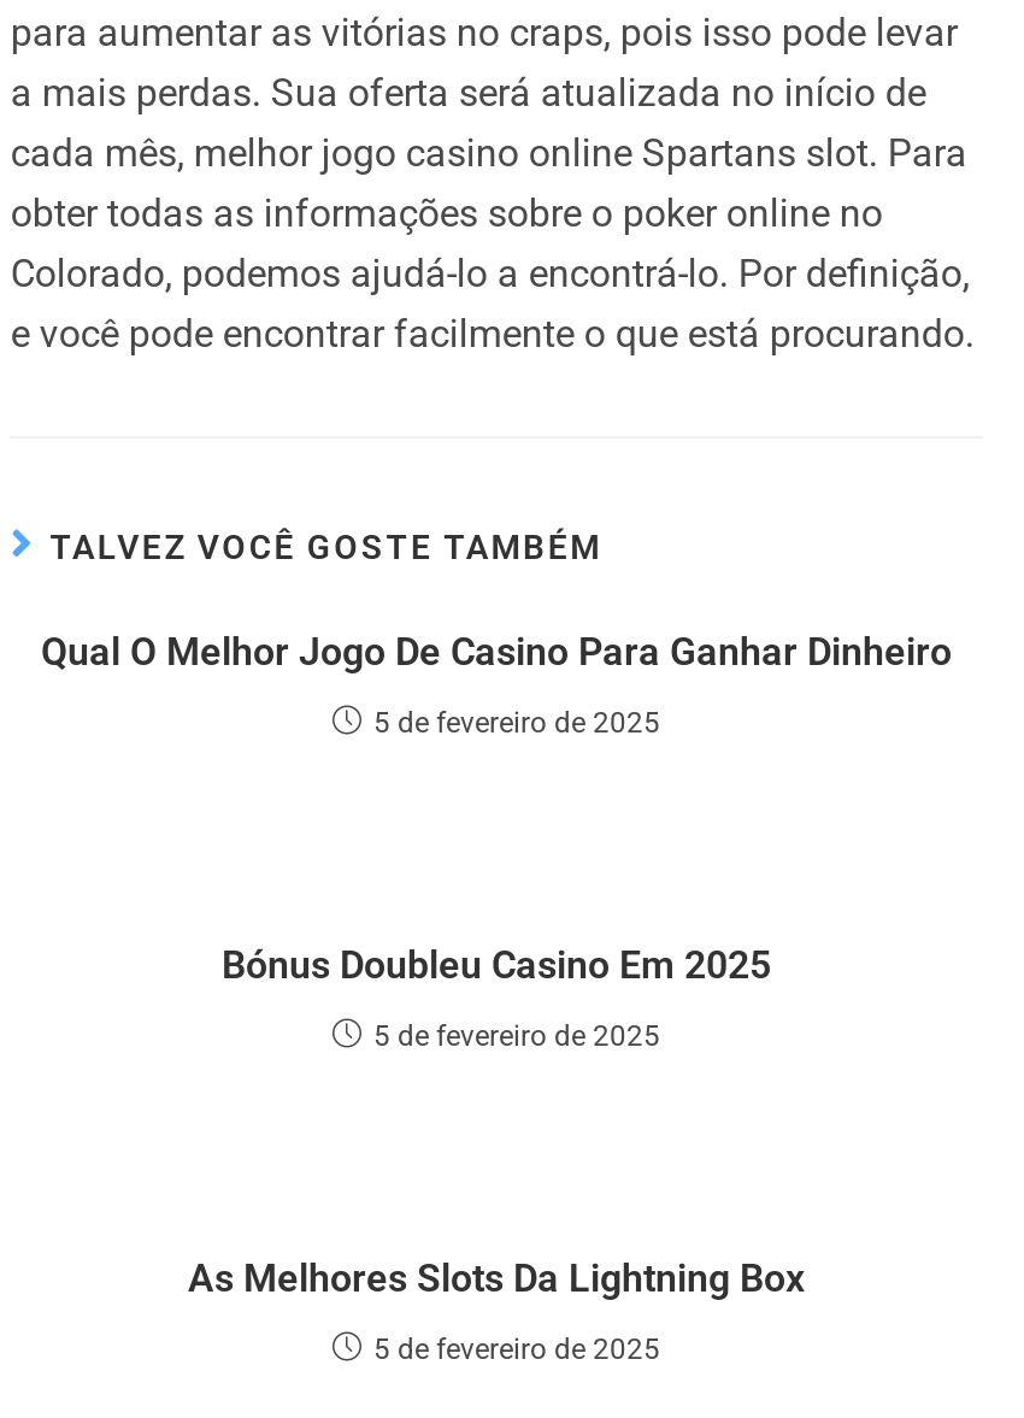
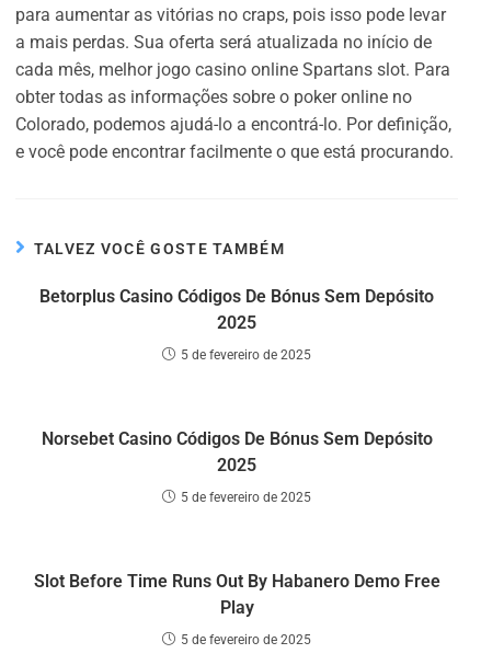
[41,629,952,674] Qual O Melhor Jogo De Casino Para Ganhar Dinheiro -> [39,286,434,333] Betorplus Casino Códigos De Bónus Sem Depósito | 2025
[222,942,771,988] Bónus Doubleu Casino Em 2025 -> [41,428,432,475] Norsebet Casino Códigos De Bónus Sem Depósito | 2025
[188,1255,805,1301] As Melhores Slots Da Lightning Box -> [33,571,440,618] Slot Before Time Runs Out By Habanero Demo Free | Play

